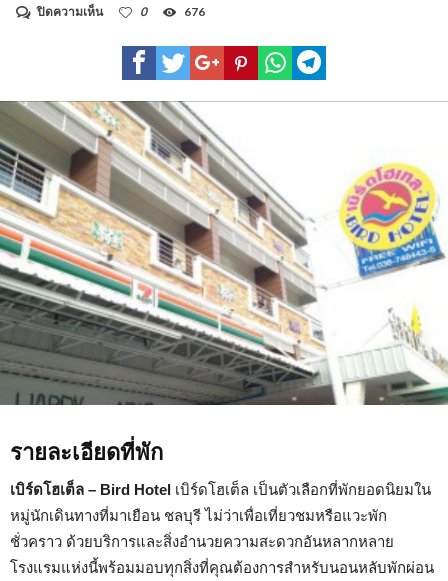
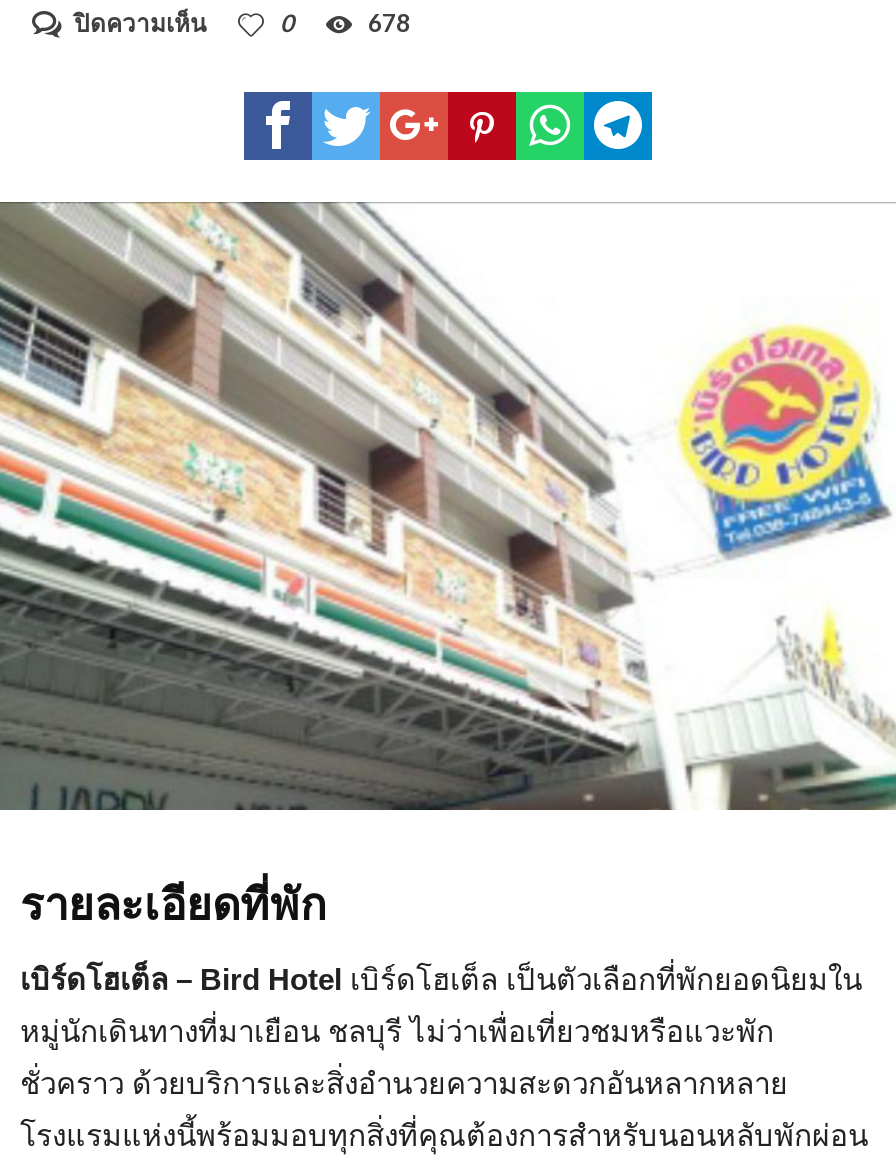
[182,4,205,19] 676 -> [364,8,410,38] 678

